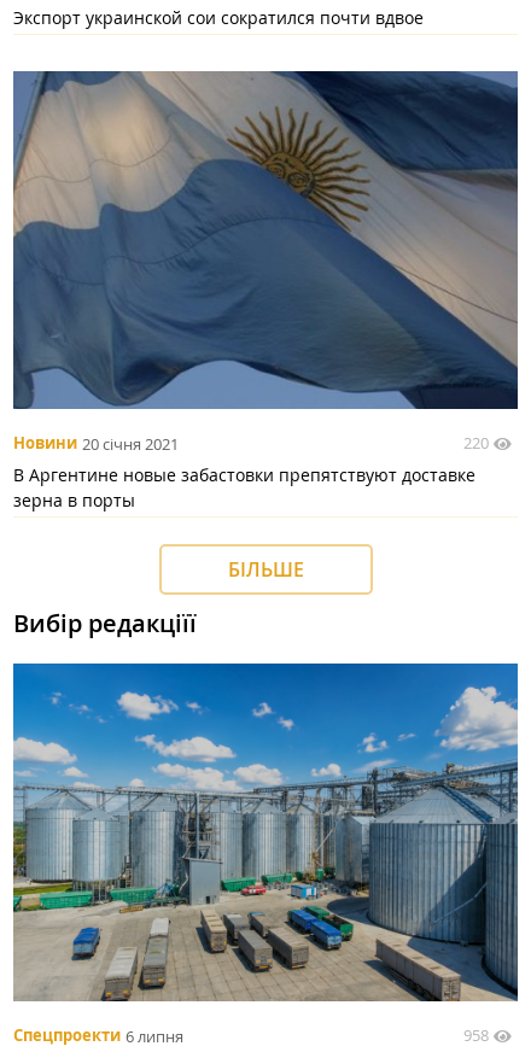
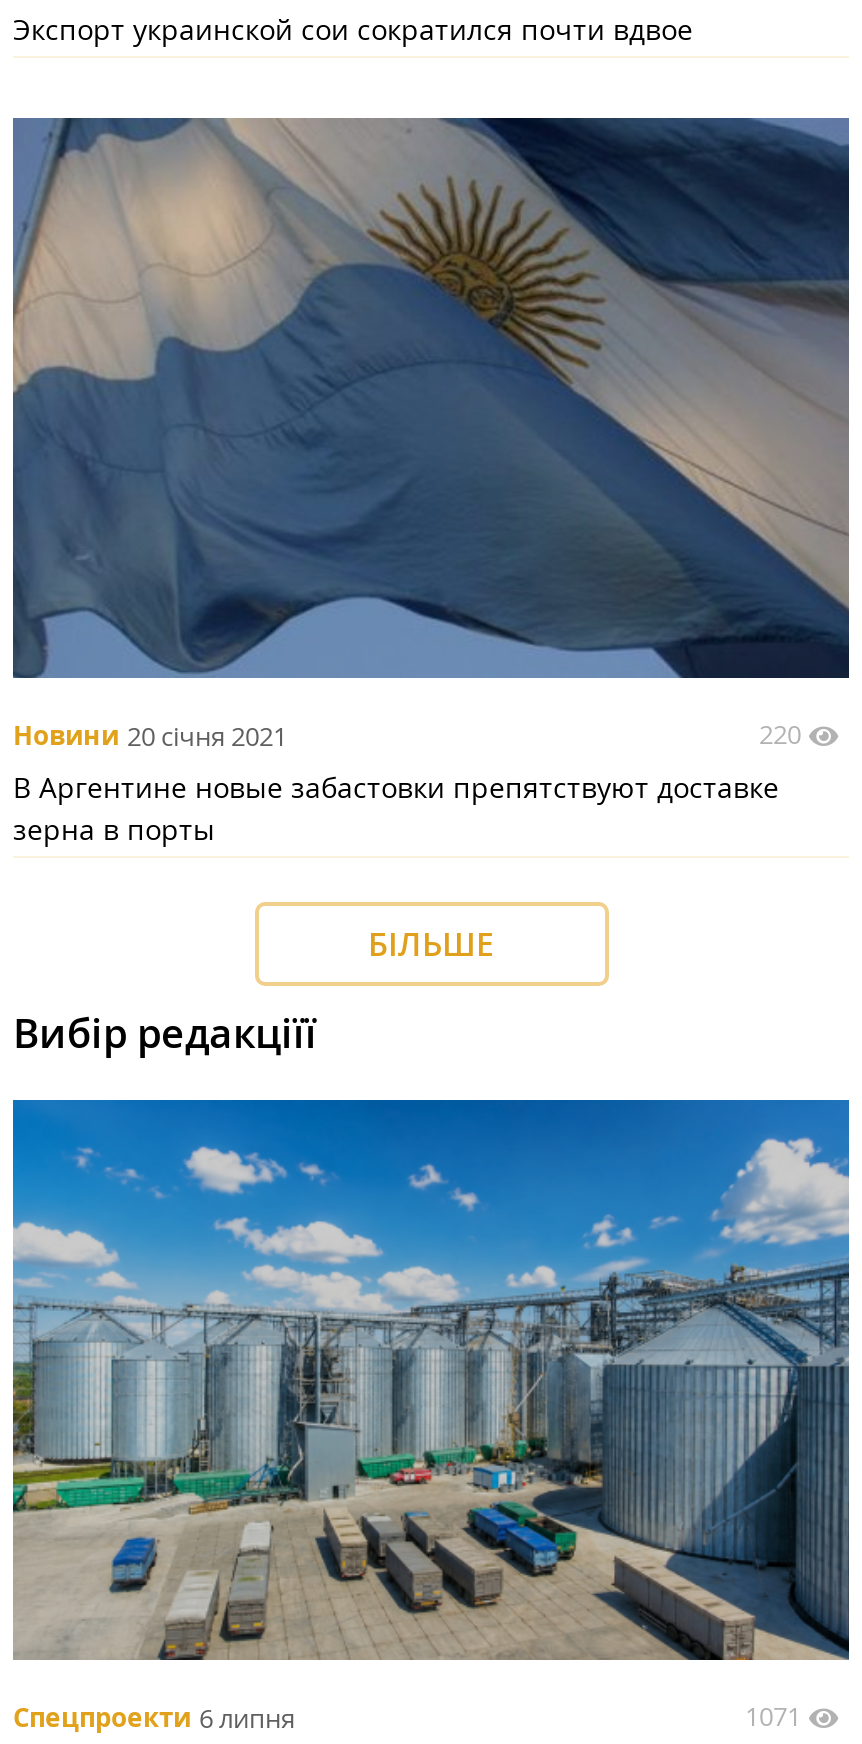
[463,1024,489,1046] 958 -> [745,1698,801,1734] 1071

